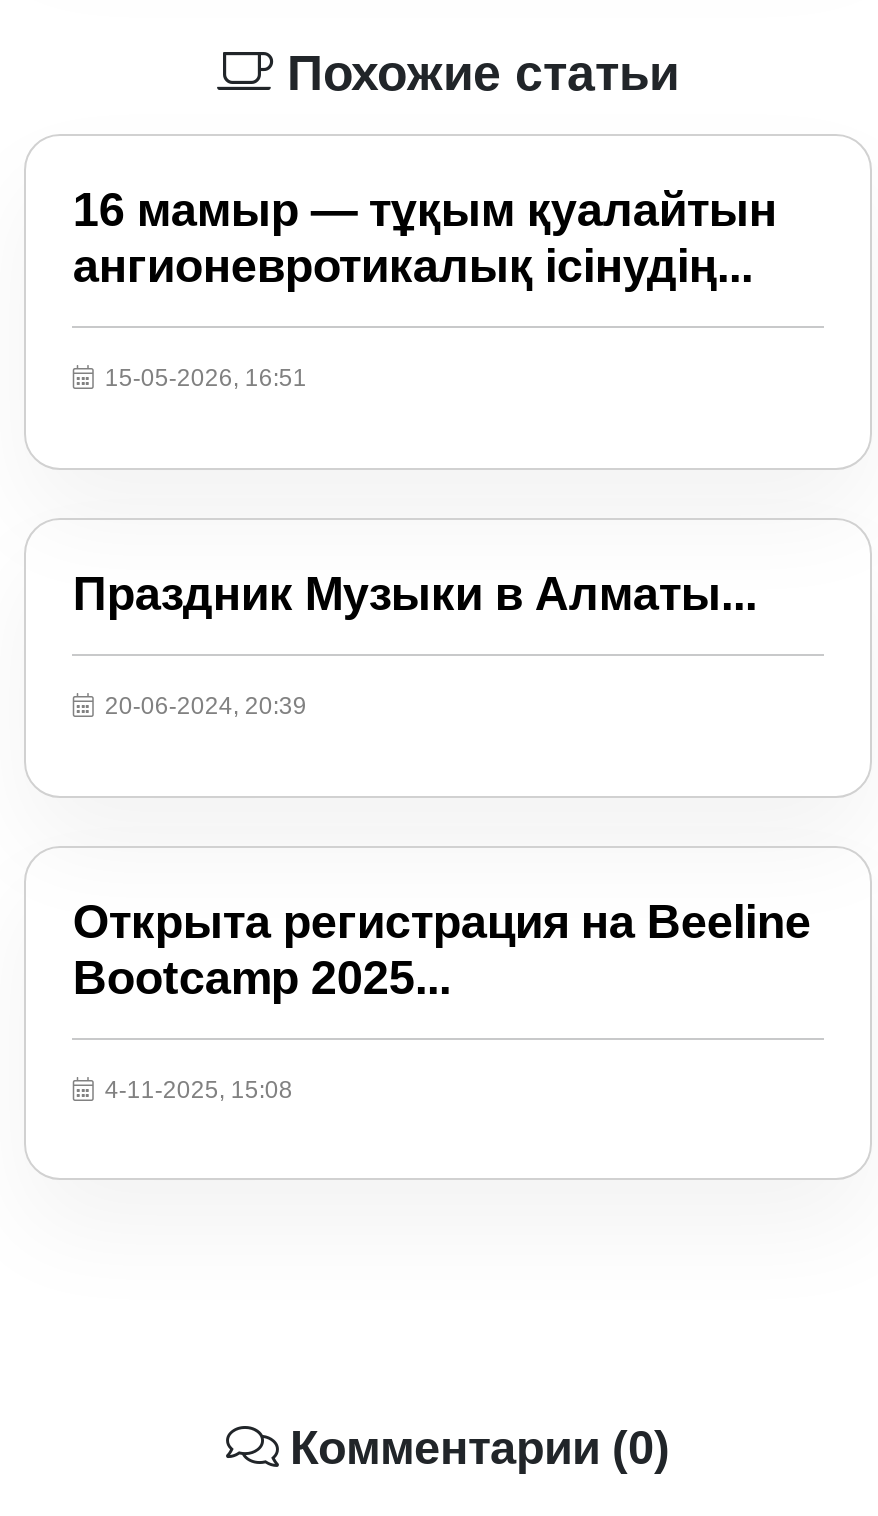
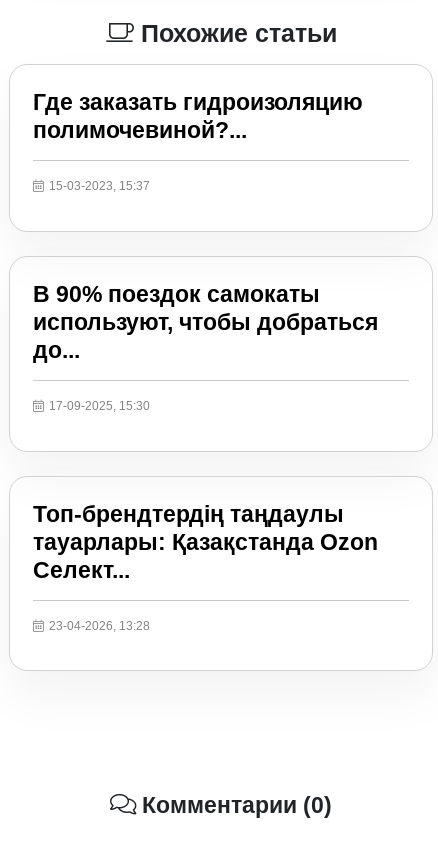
[73,185,777,293] 16 мамыр — тұқым қуалайтын | ангионевротикалық ісінудің... -> [33,89,363,143] Где заказать гидроизоляцию | полимочевиной?...
[105,365,307,393] 15-05-2026, 16:51 -> [49,179,150,193] 15-03-2023, 15:37
[73,568,757,620] Праздник Музыки в Алматы... -> [33,281,378,363] В 90% поездок самокаты | используют, чтобы добраться | до...
[105,692,307,720] 20-06-2024, 20:39 -> [49,399,150,413] 17-09-2025, 15:30
[73,896,811,1004] Открыта регистрация на Beeline | Bootcamp 2025... -> [33,501,378,583] Топ-брендтердің таңдаулы | тауарлары: Қазақстанда Ozon | Селект...
[105,1076,293,1104] 4-11-2025, 15:08 -> [49,619,150,633] 23-04-2026, 13:28

